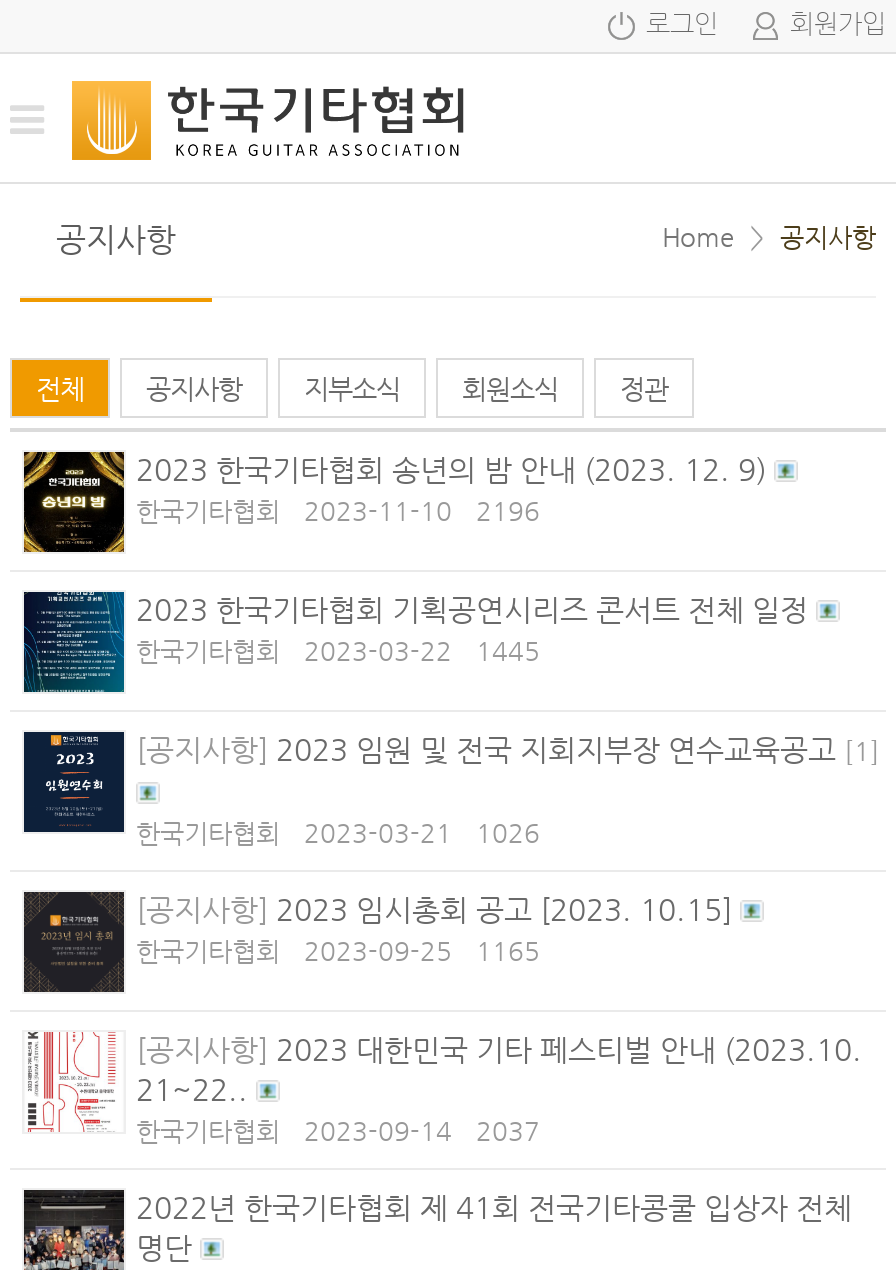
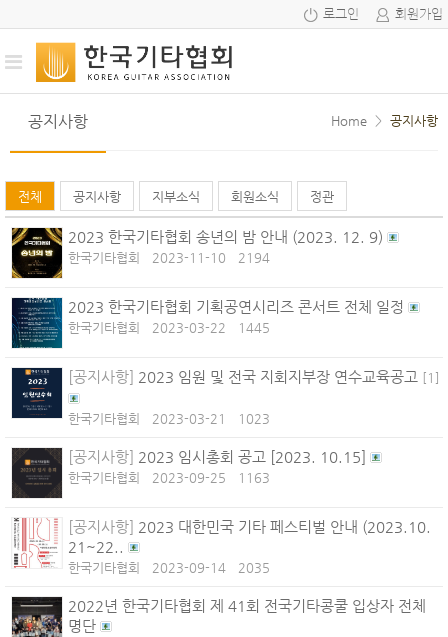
[136,496,540,526] 한국기타협회 2023-11-10 2196 -> [68,250,270,265] 한국기타협회 2023-11-10 2194
[136,818,540,848] 한국기타협회 2023-03-21 1026 -> [68,411,270,426] 한국기타협회 2023-03-21 1023
[136,936,540,966] 한국기타협회 2023-09-25 1165 -> [68,470,270,485] 한국기타협회 2023-09-25 1163
[136,1116,540,1146] 한국기타협회 2023-09-14 2037 -> [68,560,270,575] 한국기타협회 2023-09-14 2035

